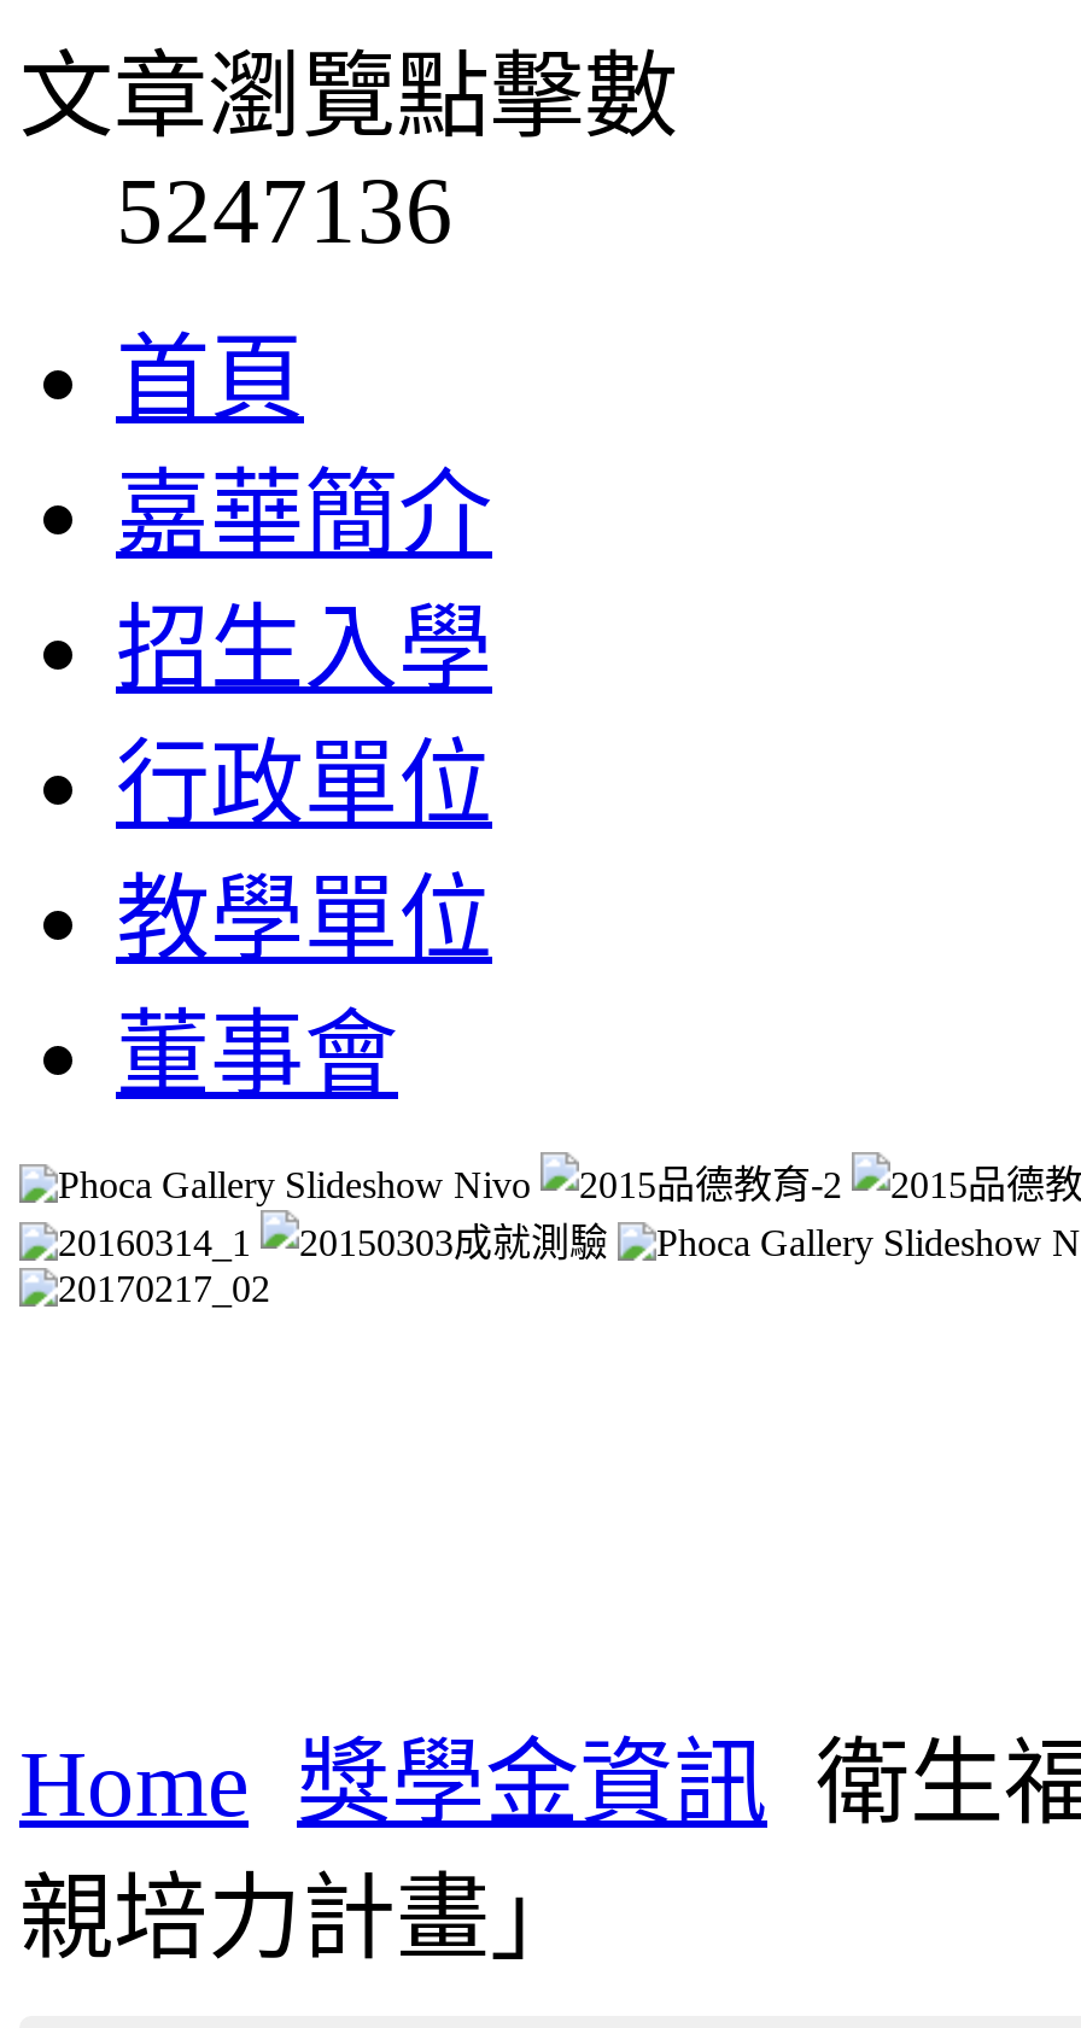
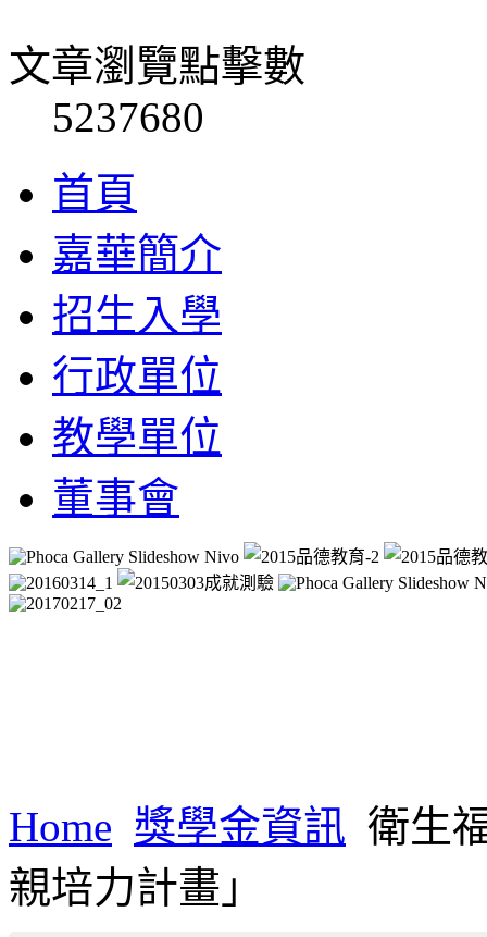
[116,158,454,262] 5247136 -> [52,93,204,140] 5237680

